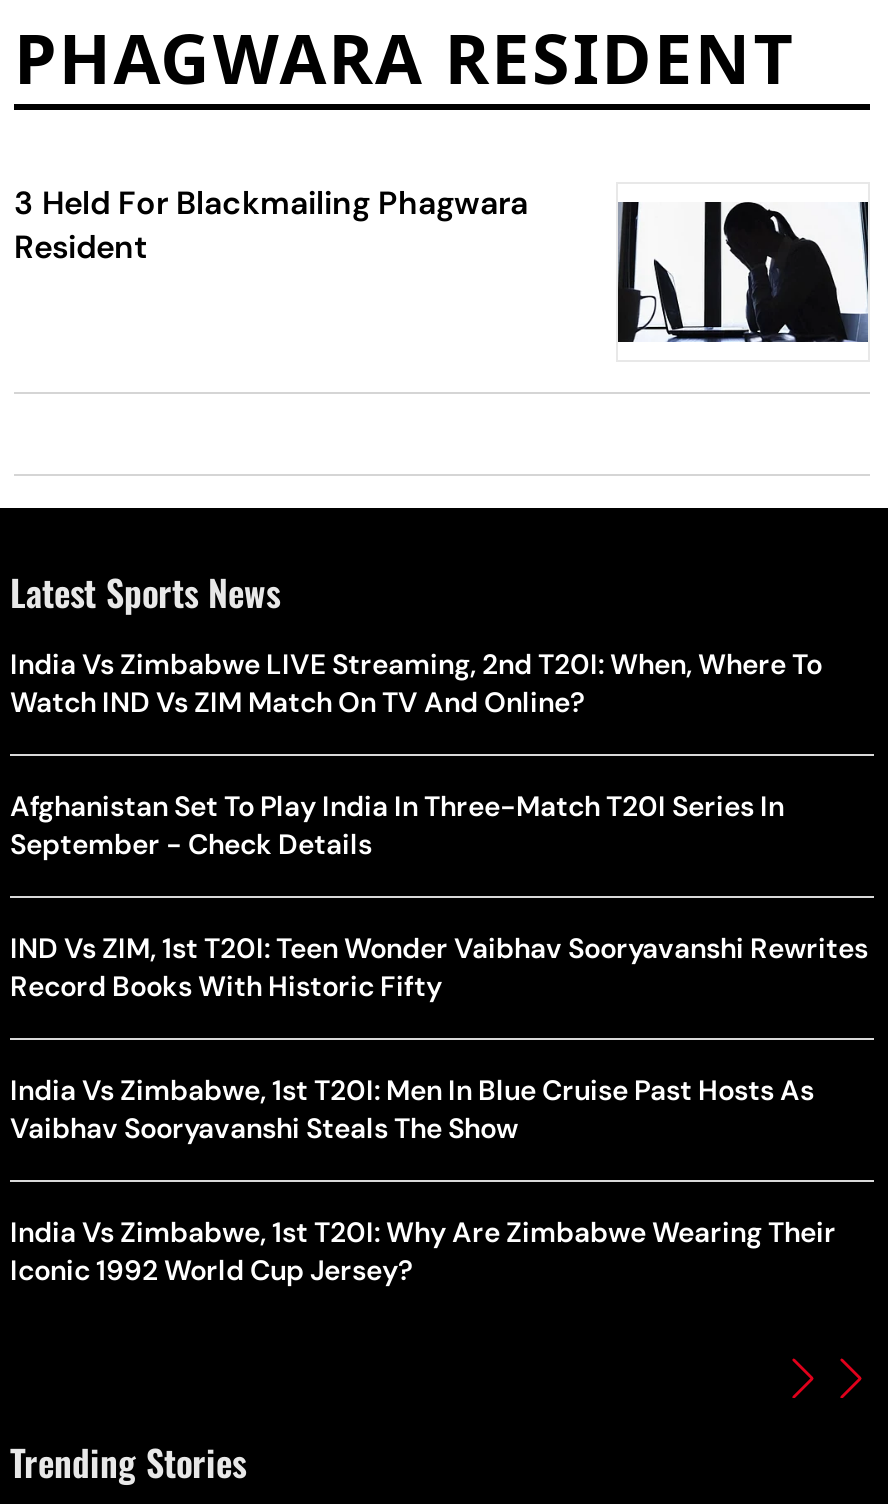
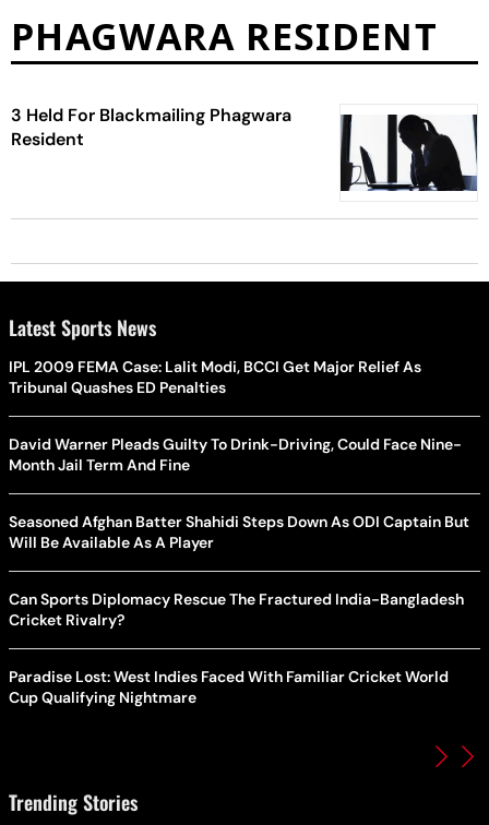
[10,646,822,720] India Vs Zimbabwe LIVE Streaming, 2nd T20I: When, Where To | Watch IND Vs ZIM Match On TV And Online? -> [9,357,421,397] IPL 2009 FEMA Case: Lalit Modi, BCCI Get Major Relief As | Tribunal Quashes ED Penalties
[10,788,784,862] Afghanistan Set To Play India In Three-Match T20I Series In | September - Check Details -> [9,434,462,475] David Warner Pleads Guilty To Drink-Driving, Could Face Nine- | Month Jail Term And Fine
[10,930,868,1004] IND Vs ZIM, 1st T20I: Teen Wonder Vaibhav Sooryavanshi Rewrites | Record Books With Historic Fifty -> [9,512,469,552] Seasoned Afghan Batter Shahidi Steps Down As ODI Captain But | Will Be Available As A Player
[10,1072,814,1146] India Vs Zimbabwe, 1st T20I: Men In Blue Cruise Past Hosts As | Vaibhav Sooryavanshi Steals The Show -> [9,589,464,630] Can Sports Diplomacy Rescue The Fractured India-Bangladesh | Cricket Rivalry?
[10,1214,836,1288] India Vs Zimbabwe, 1st T20I: Why Are Zimbabwe Wearing Their | Iconic 1992 World Cup Jersey? -> [9,667,449,707] Paradise Lost: West Indies Faced With Familiar Cricket World | Cup Qualifying Nightmare

